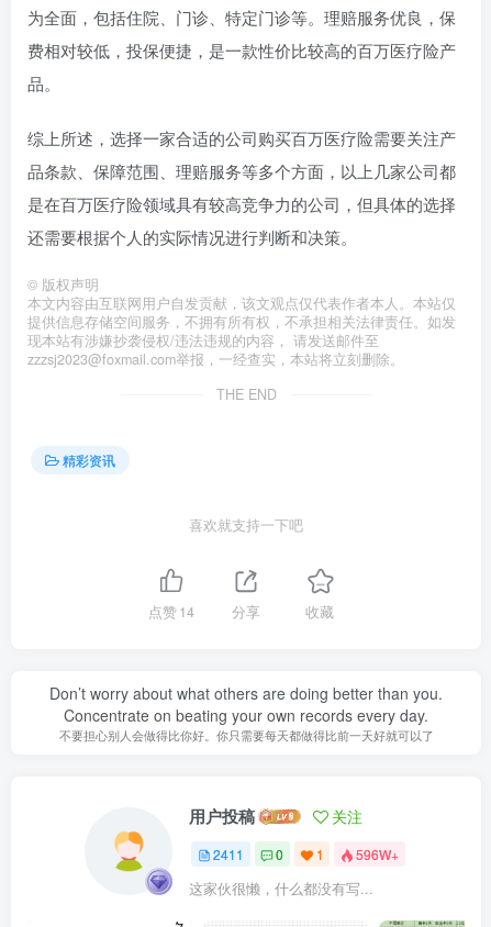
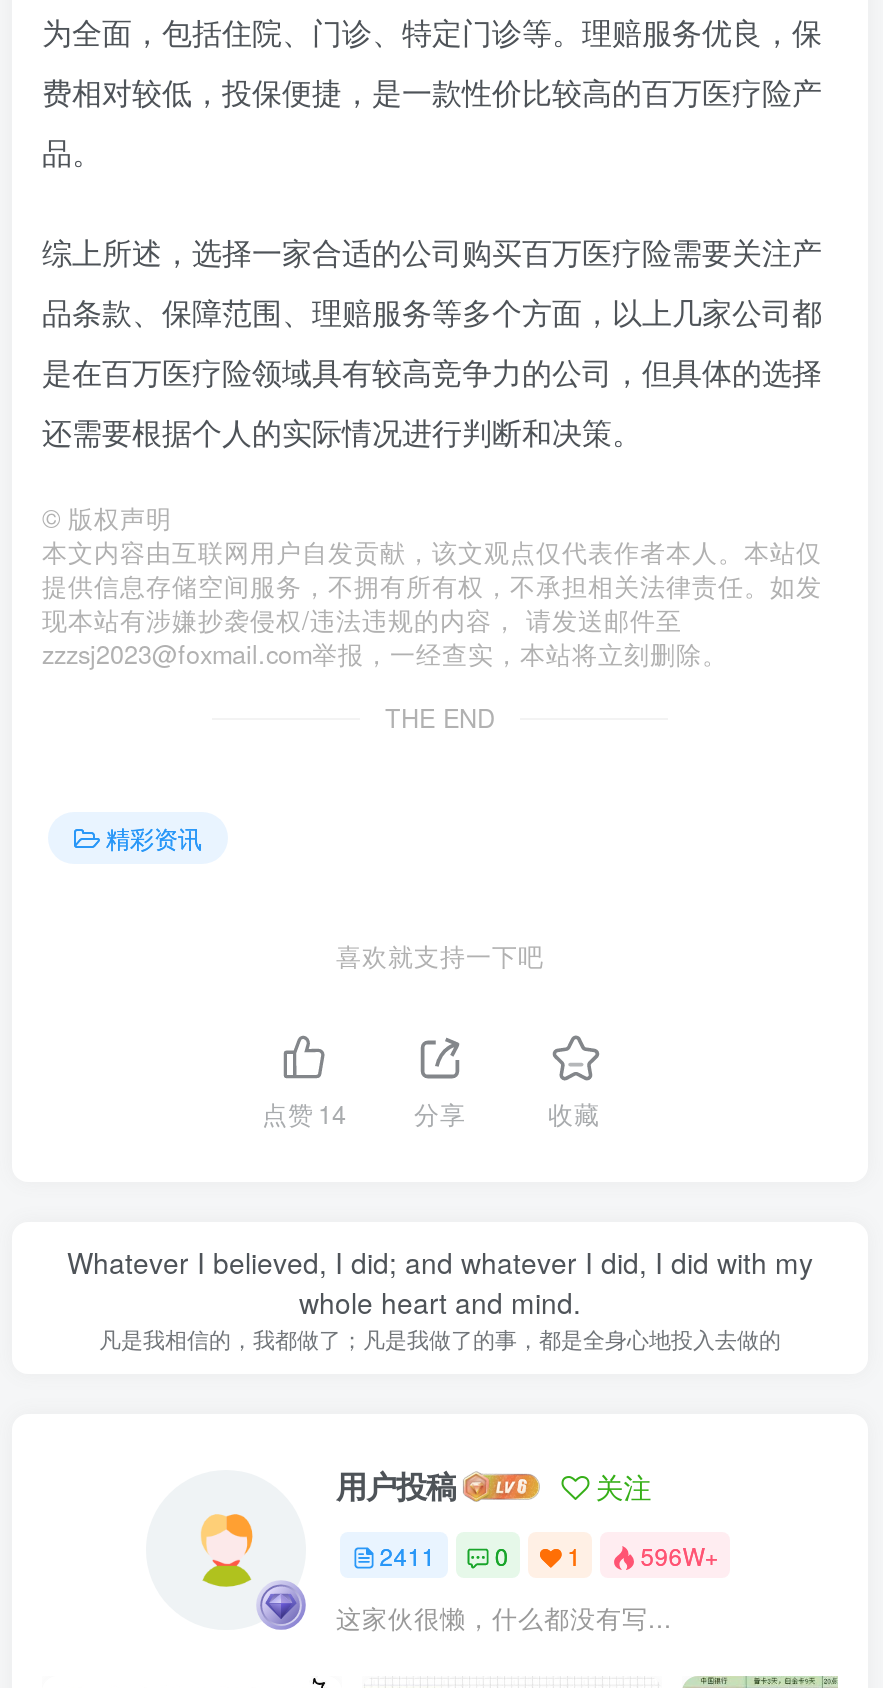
[49,682,443,744] Don’t worry about what others are doing better than you. | Concentrate on beating your own records every day. | 不要担心别人会做得比你好。你只需要每天都做得比前一天好就可以了 -> [67,1242,813,1354] Whatever I believed, I did; and whatever I did, I did with my | whole heart and mind. | 凡是我相信的，我都做了；凡是我做了的事，都是全身心地投入去做的

